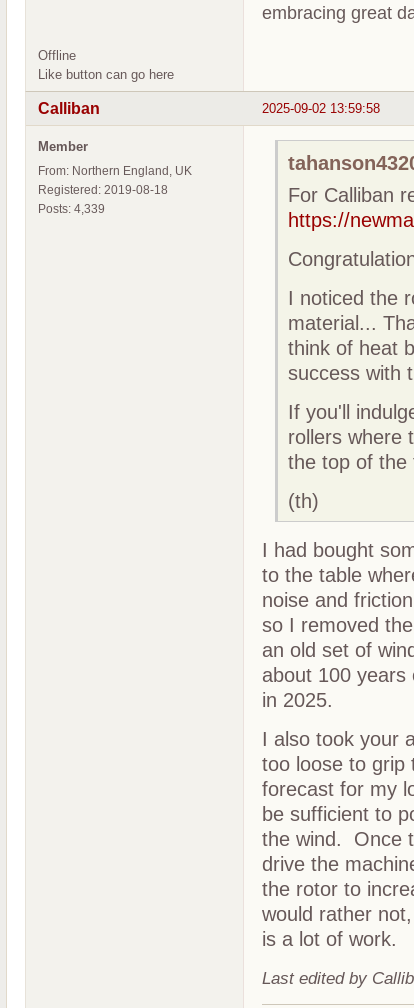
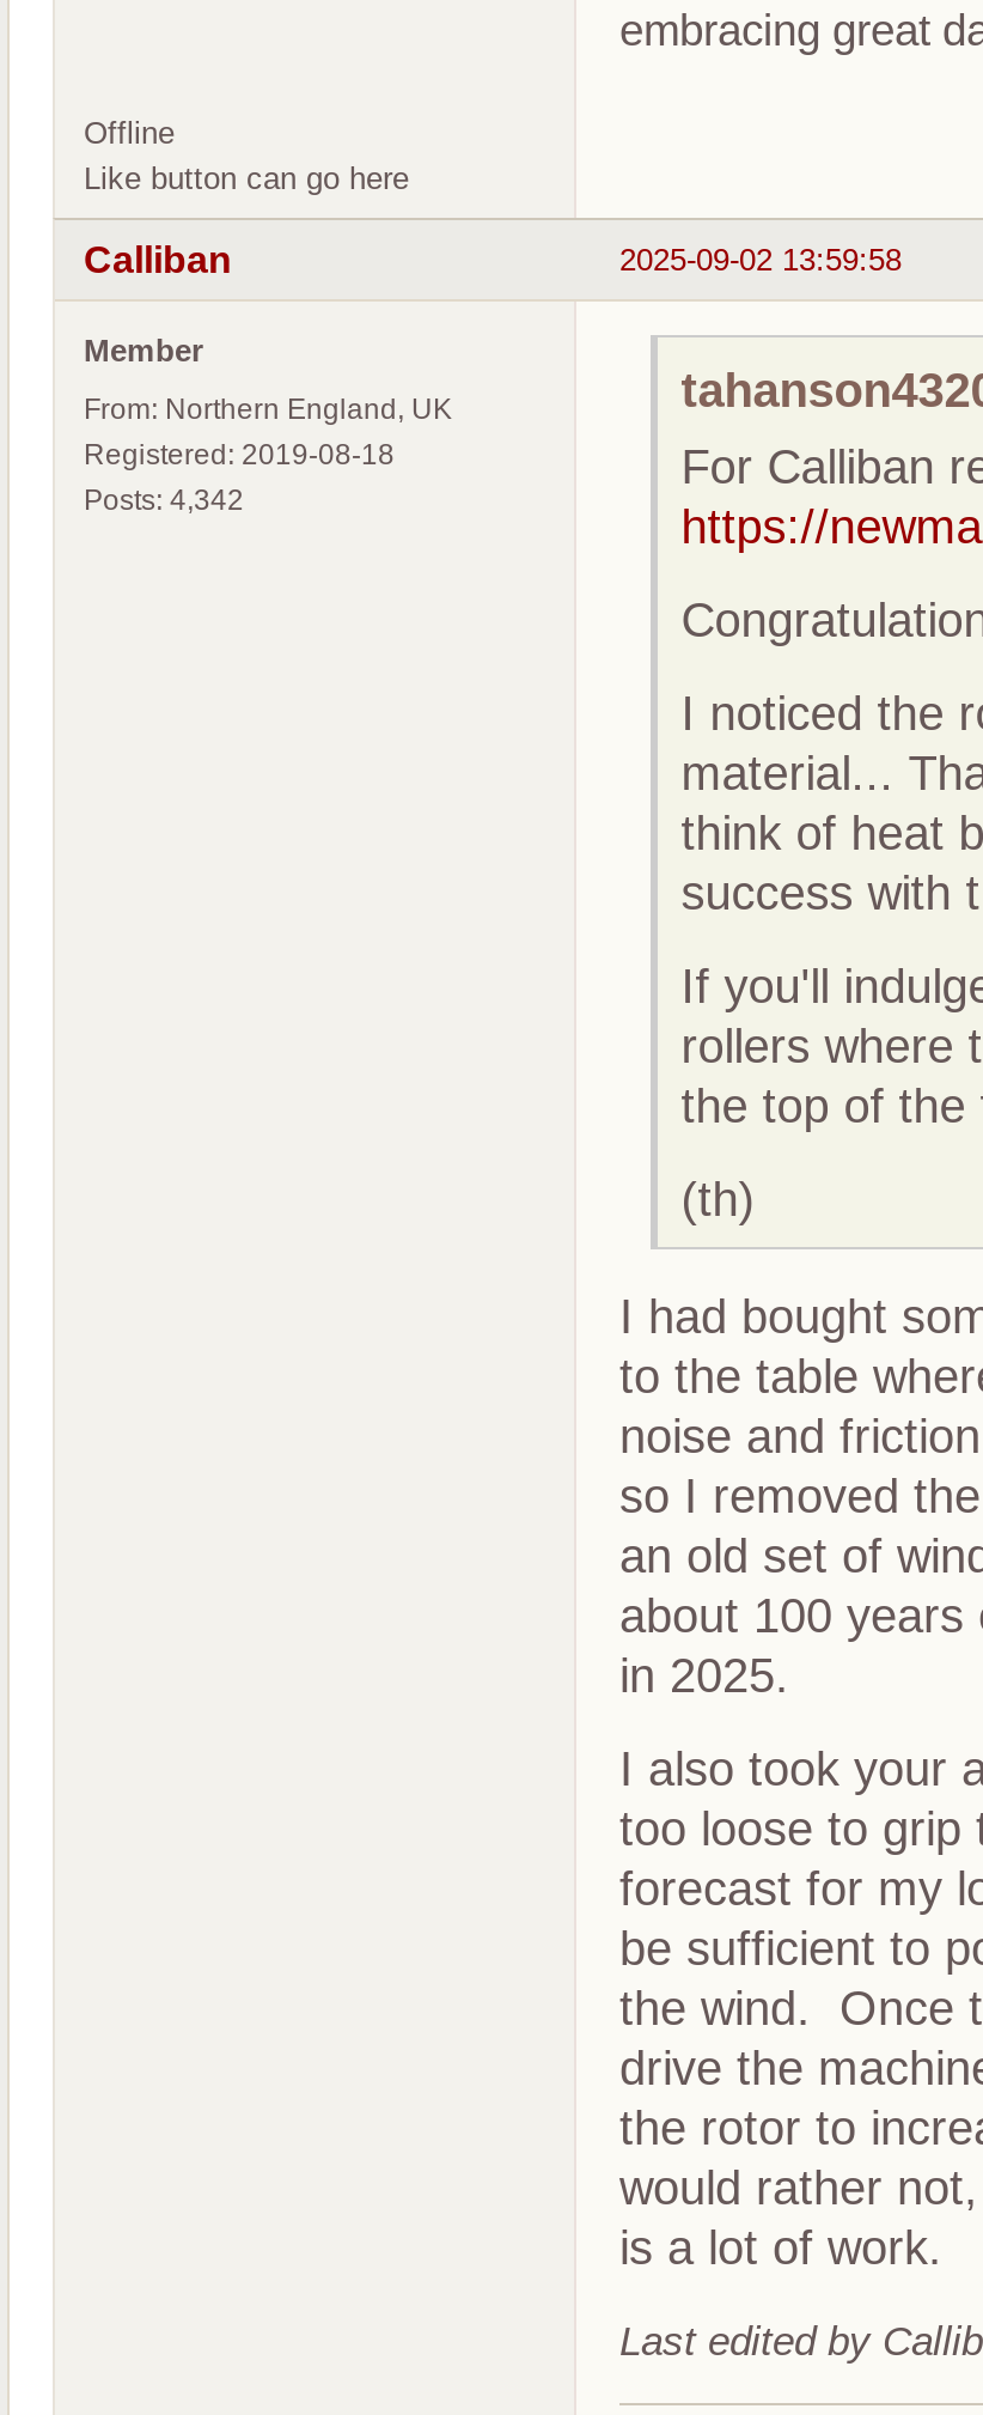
[38,202,105,216] Posts: 4,339 -> [84,483,244,517] Posts: 4,342

